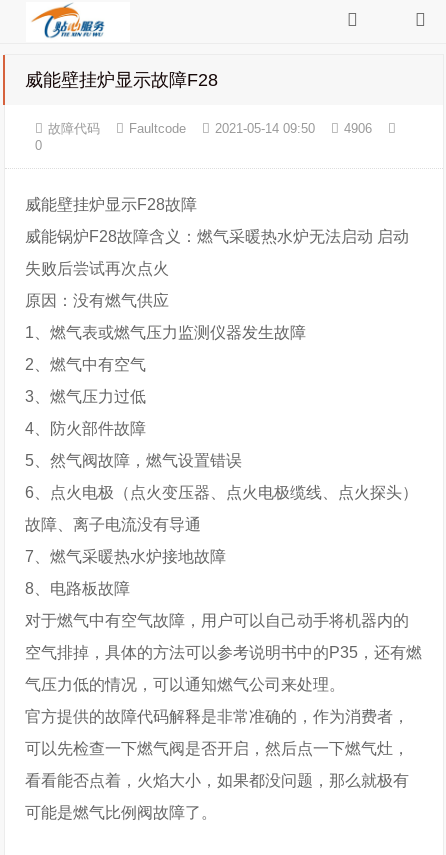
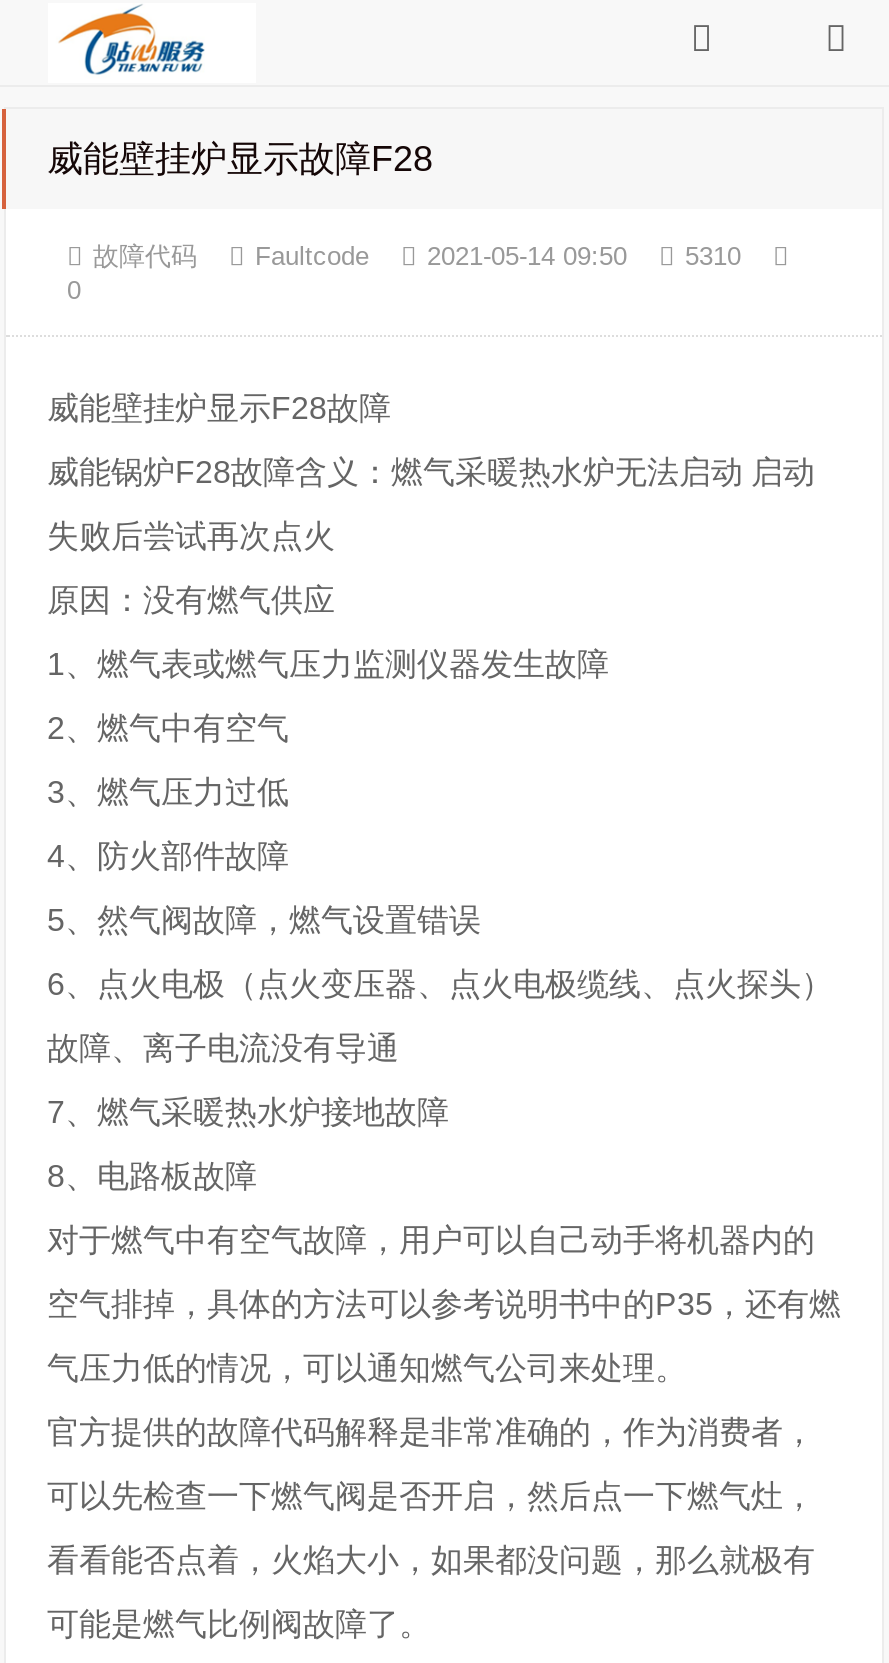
[48,121,372,136] 故障代码 Faultcode 2021-05-14 09:50 4906 -> [93,241,741,271] 故障代码 Faultcode 2021-05-14 09:50 5310

